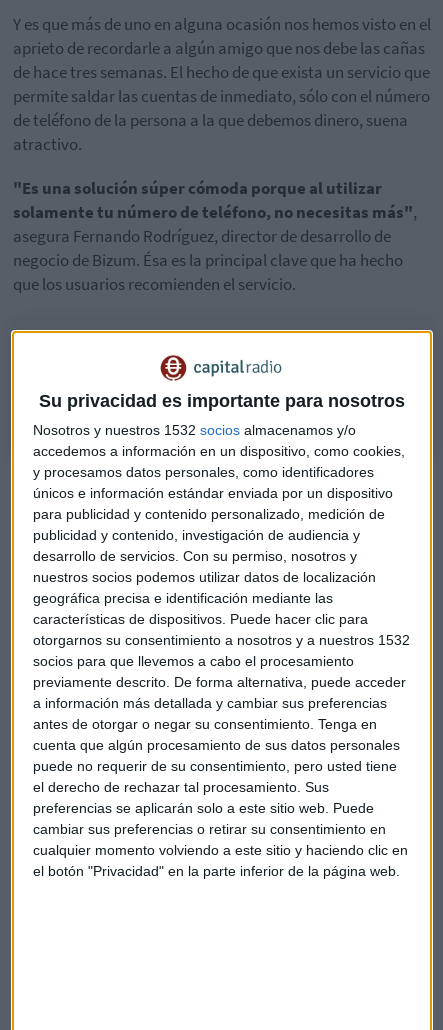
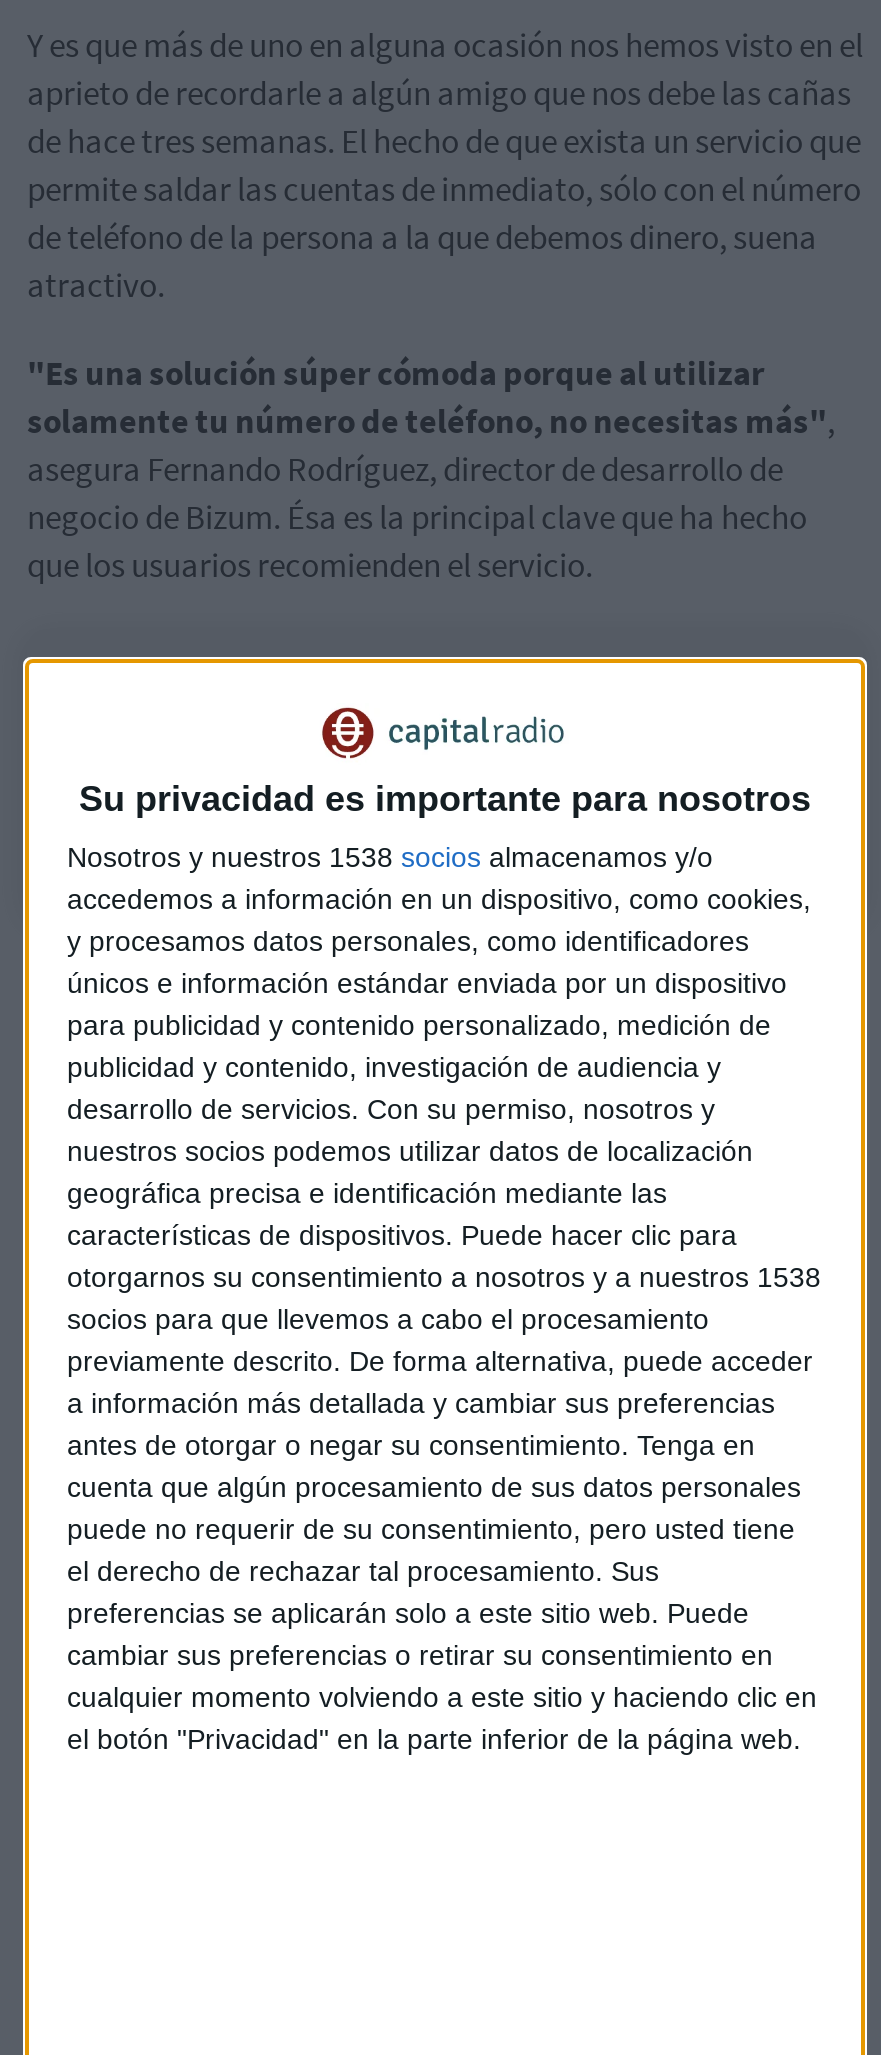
[33,422,356,438] Nosotros y nuestros 1532 socios almacenamos y/o -> [67,842,713,874] Nosotros y nuestros 1538 socios almacenamos y/o
[33,632,410,648] otorgarnos su consentimiento a nosotros y a nuestros 1532 -> [67,1262,821,1294] otorgarnos su consentimiento a nosotros y a nuestros 1538

